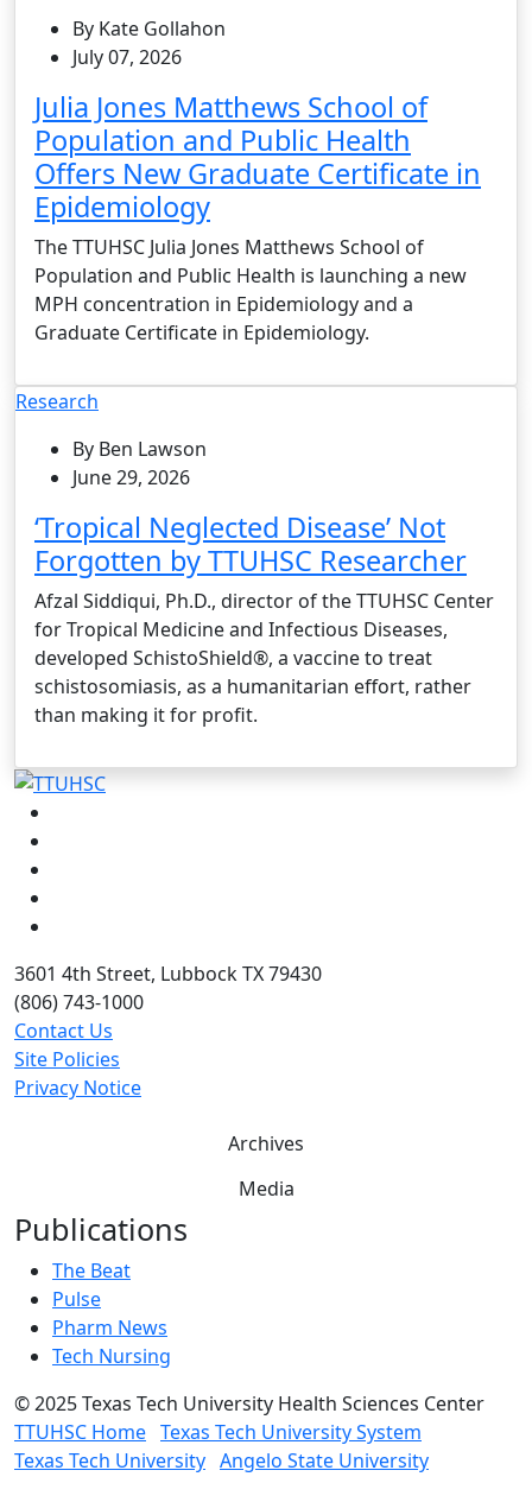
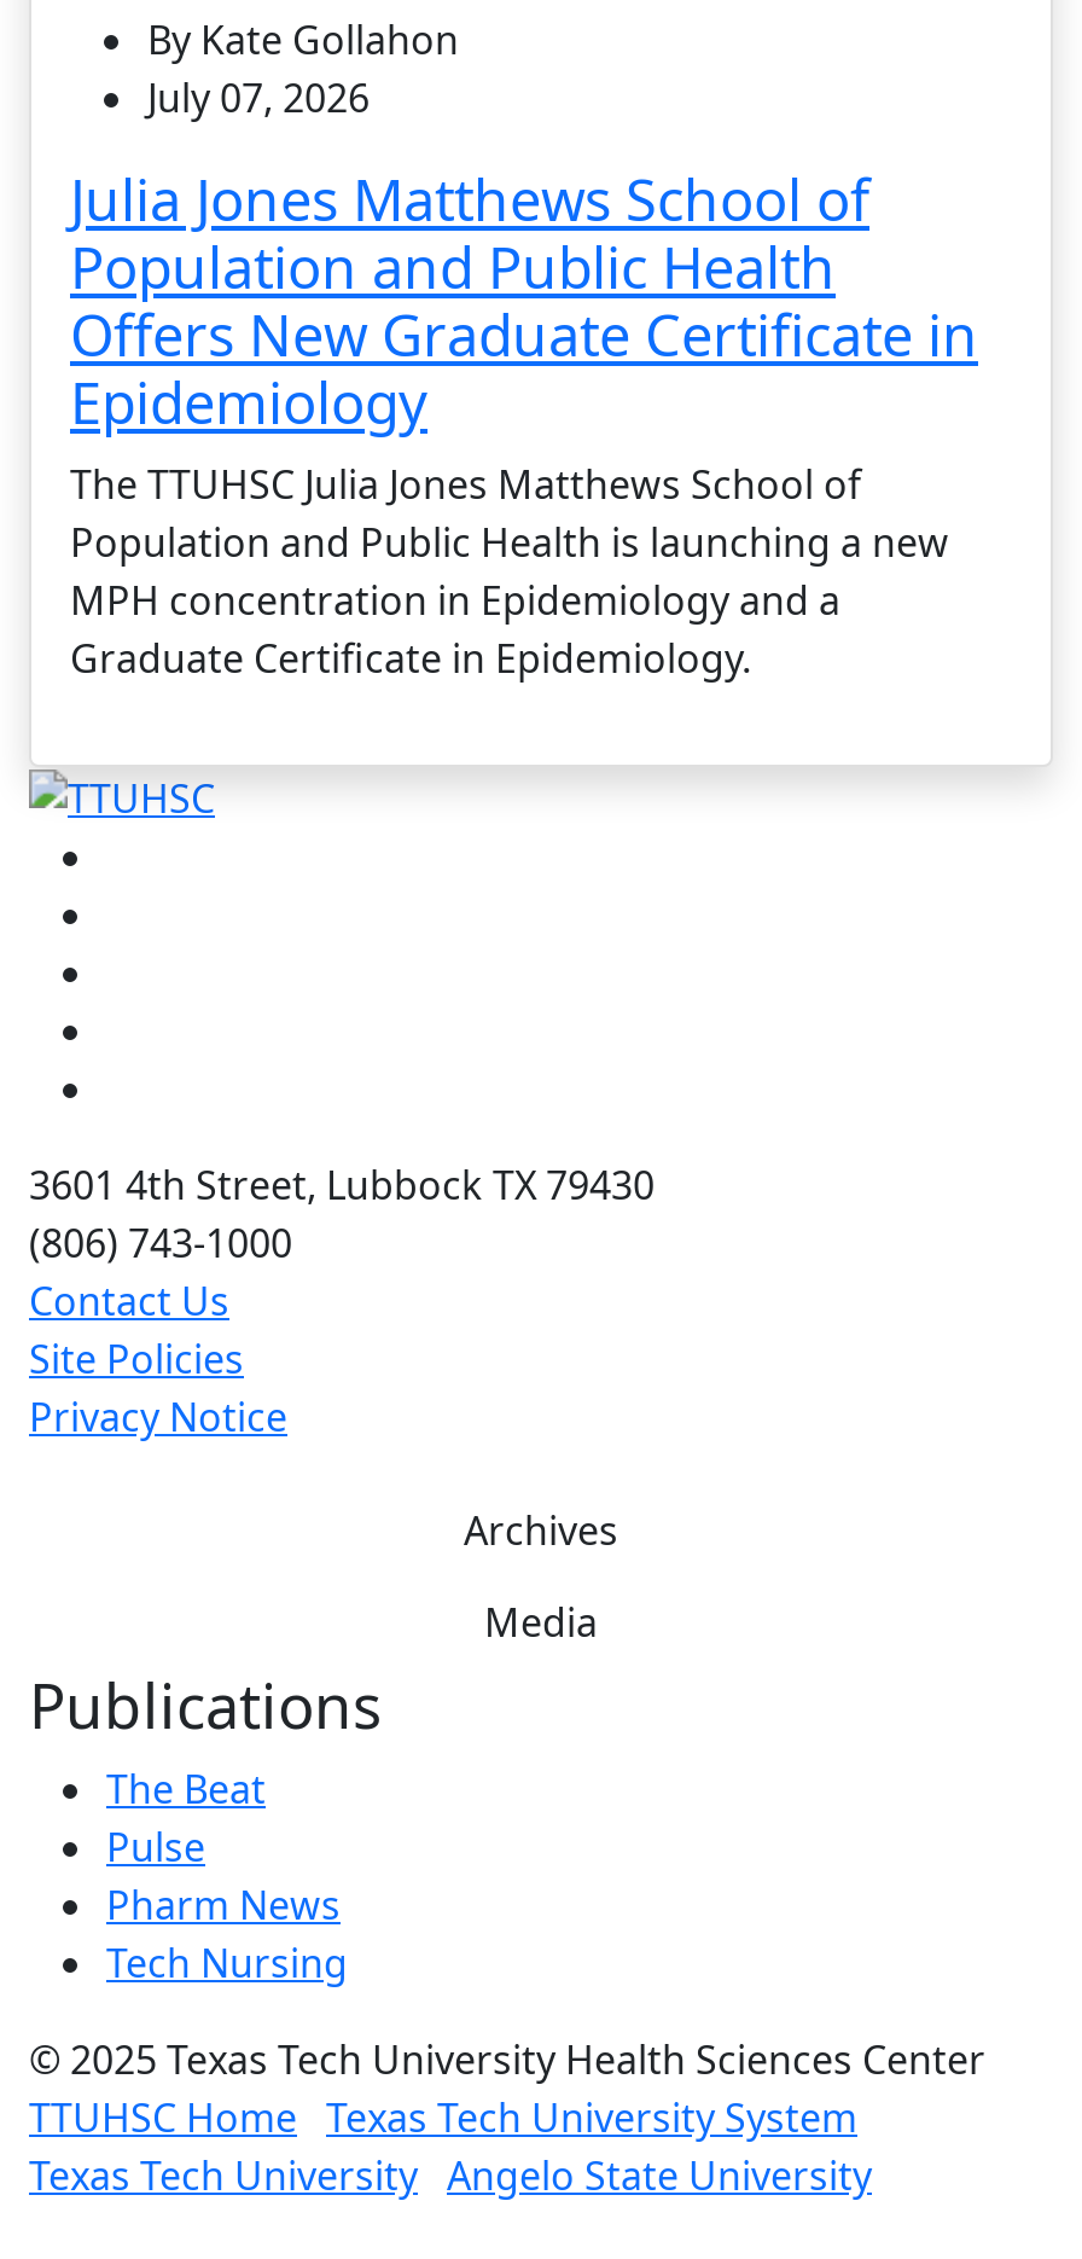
[15,388,494,727] Research | By Ben Lawson | June 29, 2026 | ‘Tropical Neglected Disease’ Not | Forgotten by TTUHSC Researcher | Afzal Siddiqui, Ph.D., director of the TTUHSC Center | for Tropical Medicine and Infectious Diseases, | developed SchistoShield®, a vaccine to treat | schistosomiasis, as a humanitarian effort, rather | than making it for profit. -> none

